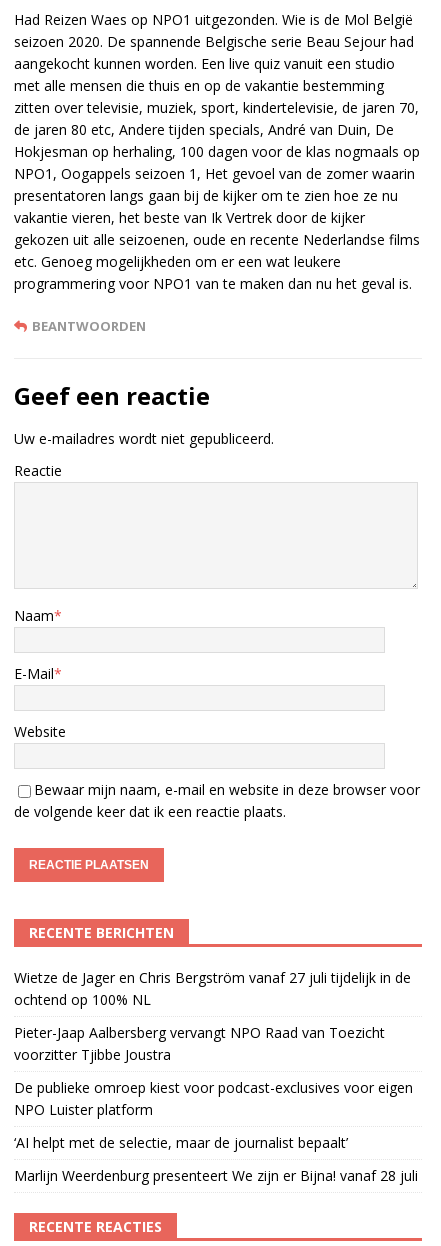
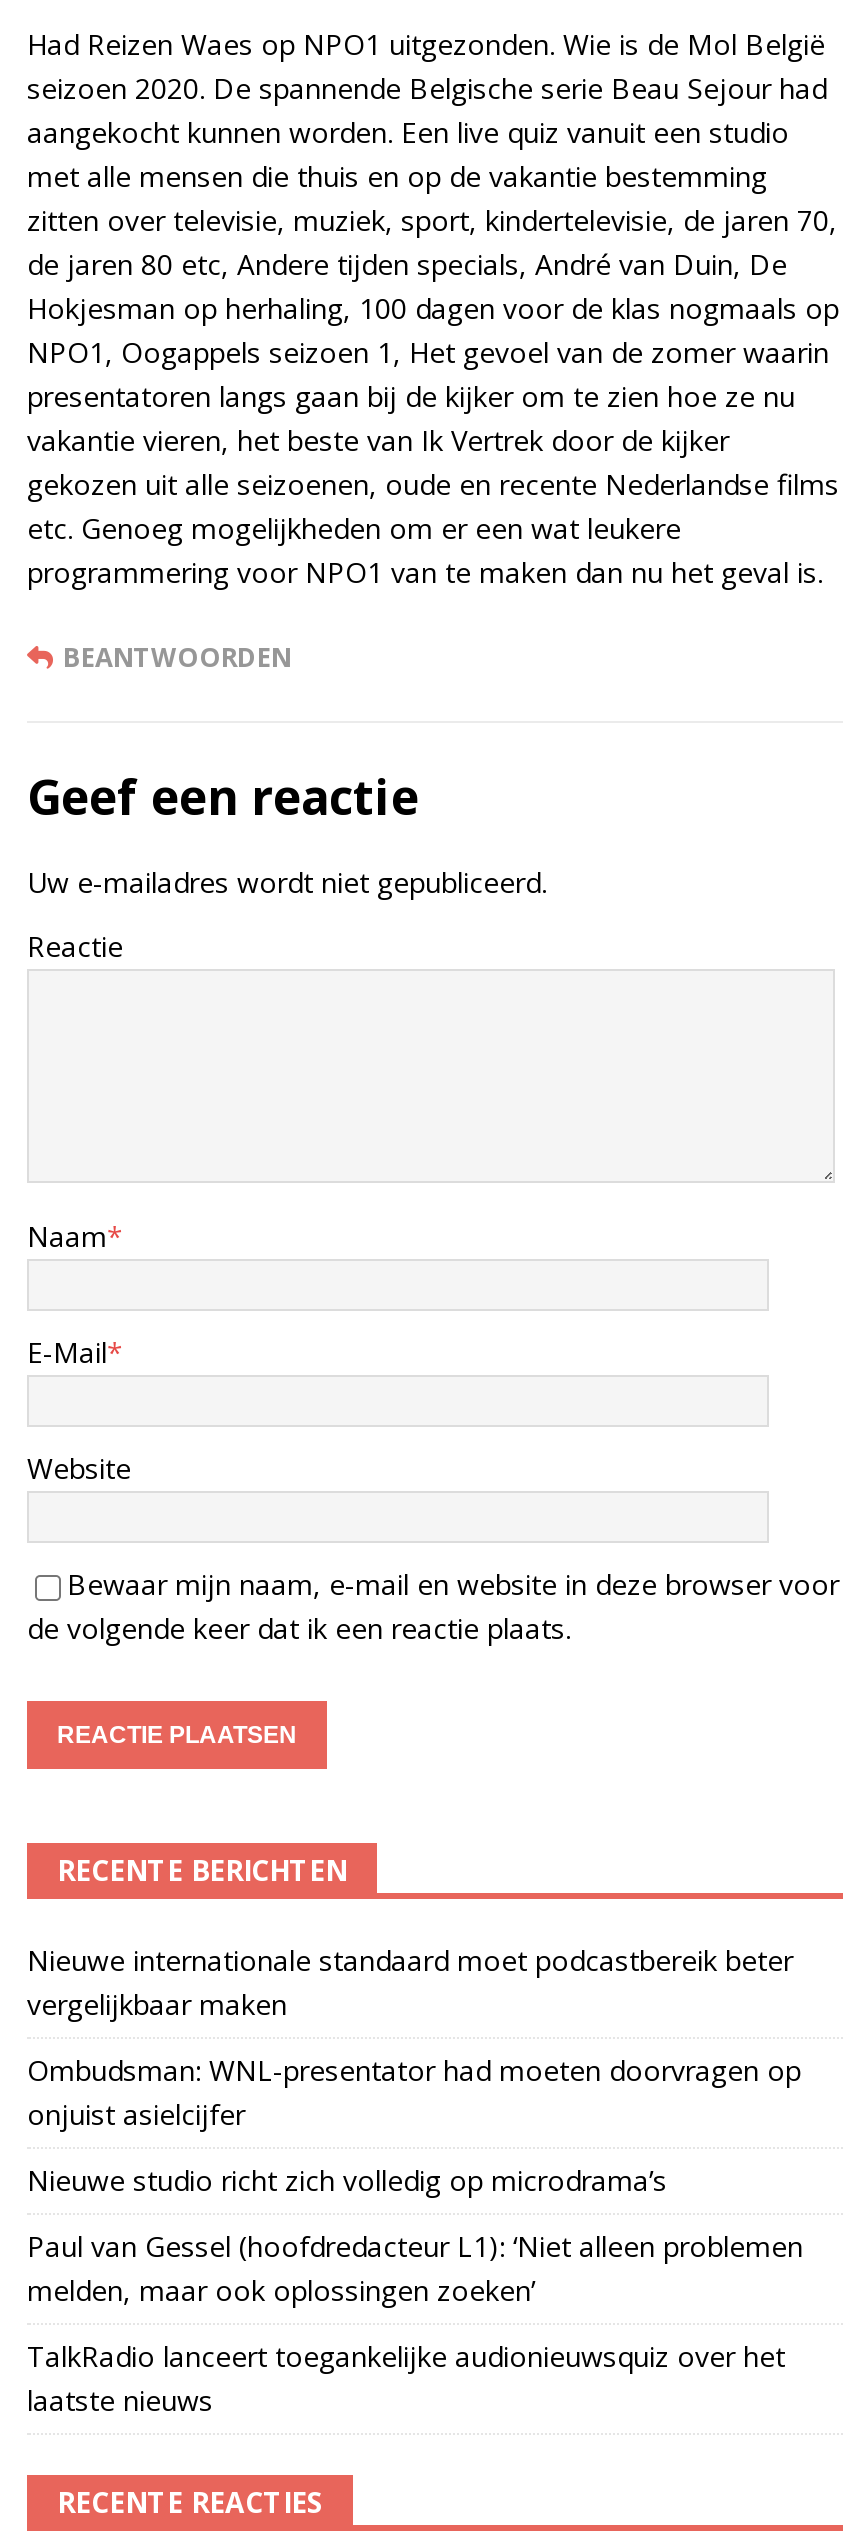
[14,968,411,1009] Wietze de Jager en Chris Bergström vanaf 27 juli tijdelijk in de | ochtend op 100% NL -> [27,1941,793,2023] Nieuwe internationale standaard moet podcastbereik beter | vergelijkbaar maken
[14,1023,385,1064] Pieter-Jaap Aalbersberg vervangt NPO Raad van Toezicht | voorzitter Tjibbe Joustra -> [27,2051,801,2133] Ombudsman: WNL-presentator had moeten doorvragen op | onjuist asielcijfer
[14,1078,413,1119] De publieke omroep kiest voor podcast-exclusives voor eigen | NPO Luister platform -> [27,2161,667,2199] Nieuwe studio richt zich volledig op microdrama’s
[14,1133,348,1152] ‘AI helpt met de selectie, maar de journalist bepaalt’ -> [27,2227,803,2309] Paul van Gessel (hoofdredacteur L1): ‘Niet alleen problemen | melden, maar ook oplossingen zoeken’
[14,1166,418,1185] Marlijn Weerdenburg presenteert We zijn er Bijna! vanaf 28 juli -> [27,2337,785,2419] TalkRadio lanceert toegankelijke audionieuwsquiz over het | laatste nieuws

